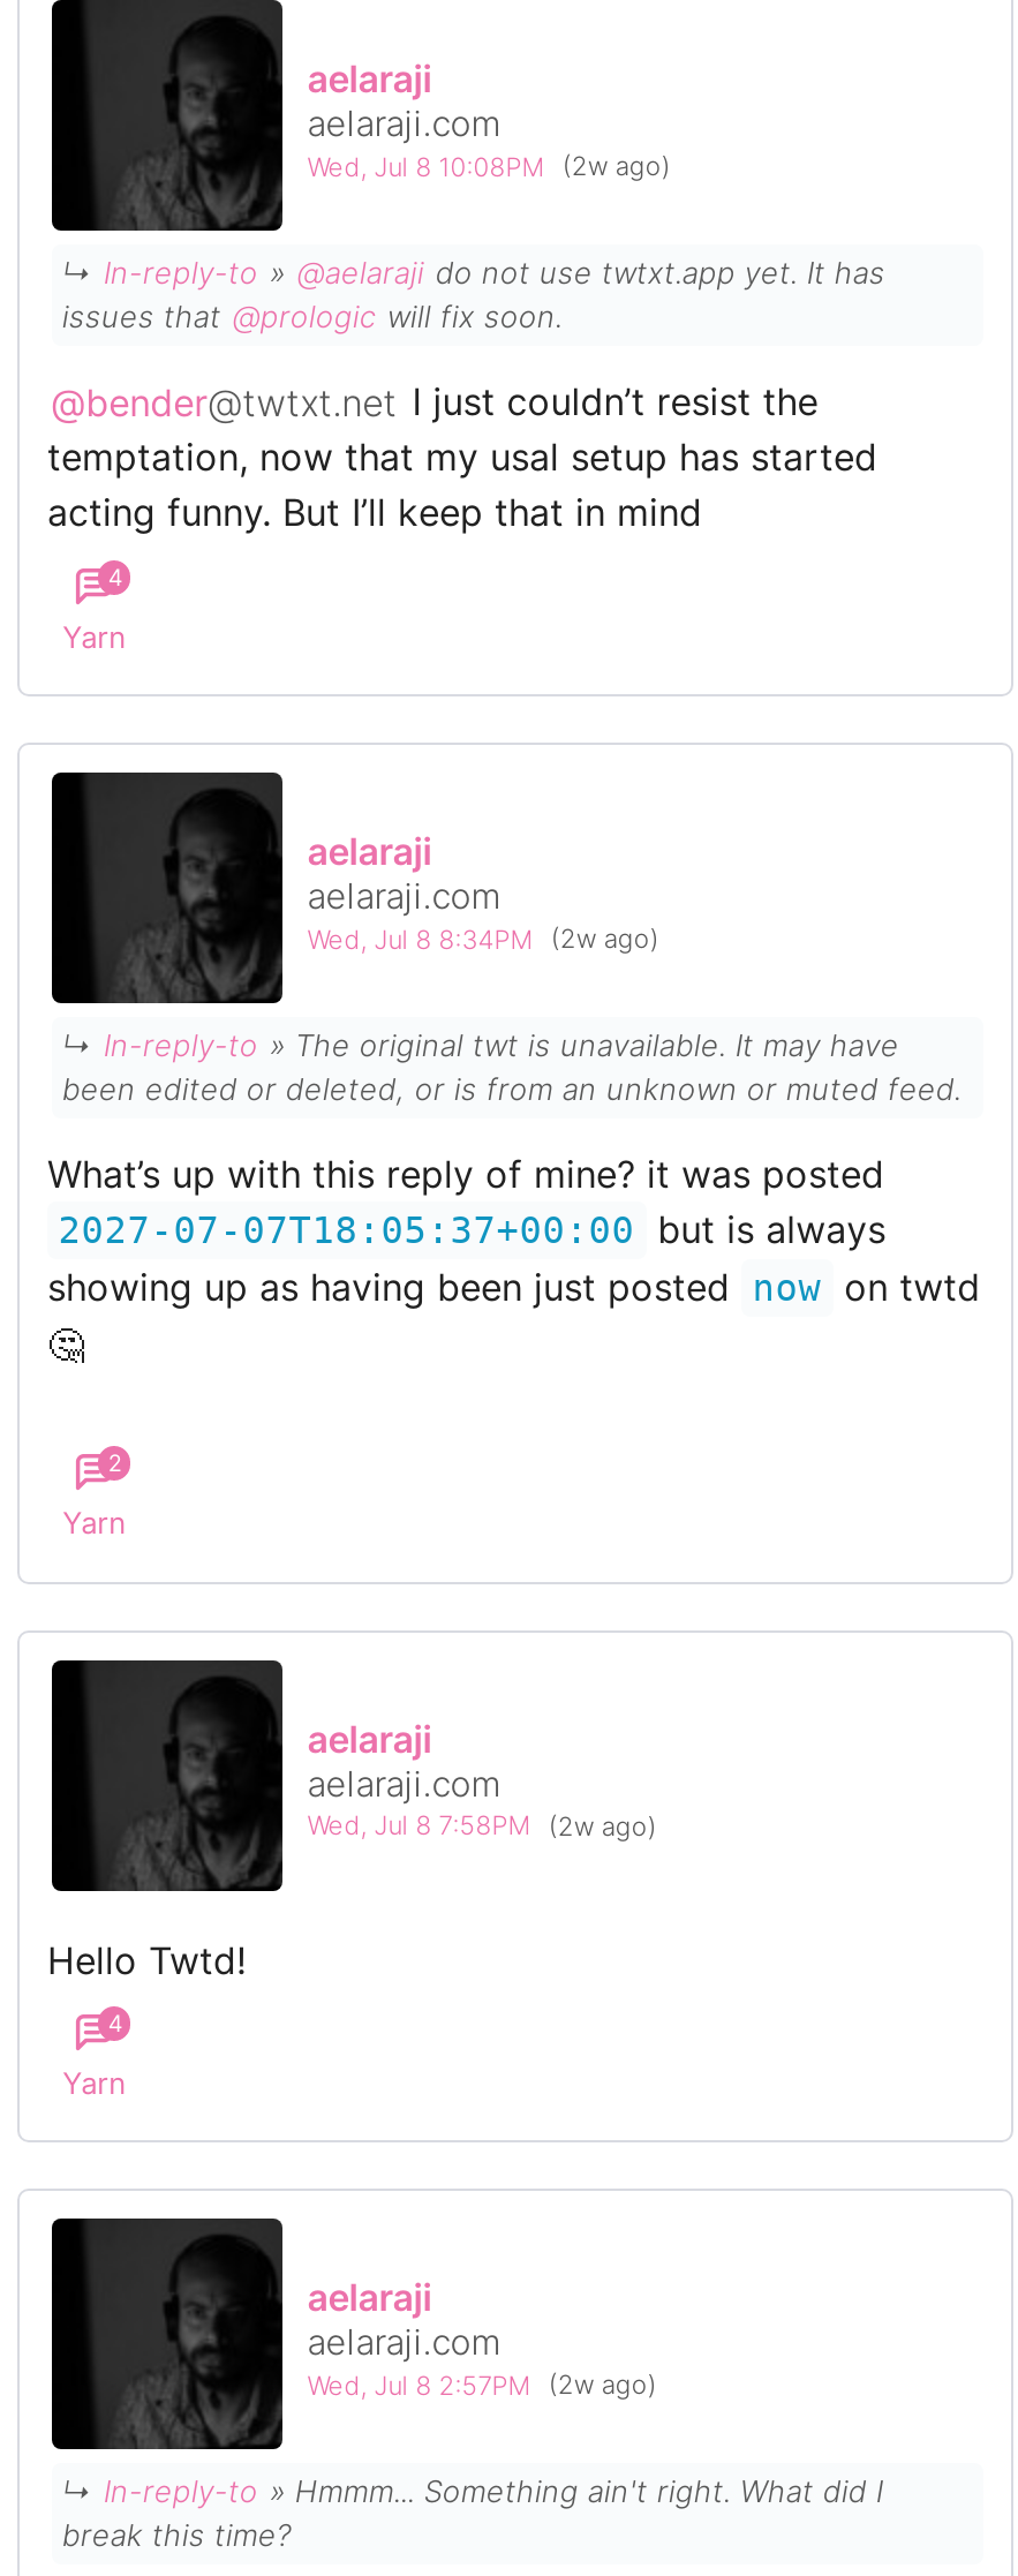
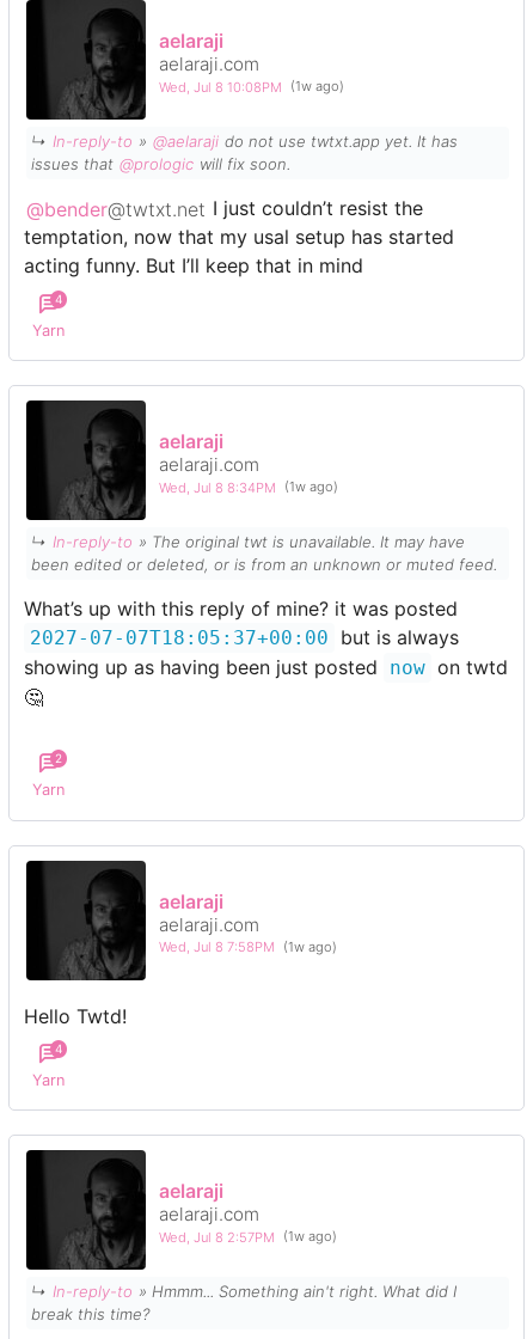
[307,151,671,183] Wed, Jul 8 10:08PM (2w ago) -> [159,78,345,95] Wed, Jul 8 10:08PM (1w ago)
[307,923,659,955] Wed, Jul 8 8:34PM (2w ago) -> [159,478,339,495] Wed, Jul 8 8:34PM (1w ago)
[307,1810,657,1843] Wed, Jul 8 7:58PM (2w ago) -> [159,938,337,955] Wed, Jul 8 7:58PM (1w ago)
[307,2369,657,2401] Wed, Jul 8 2:57PM (2w ago) -> [159,1228,337,1245] Wed, Jul 8 2:57PM (1w ago)

